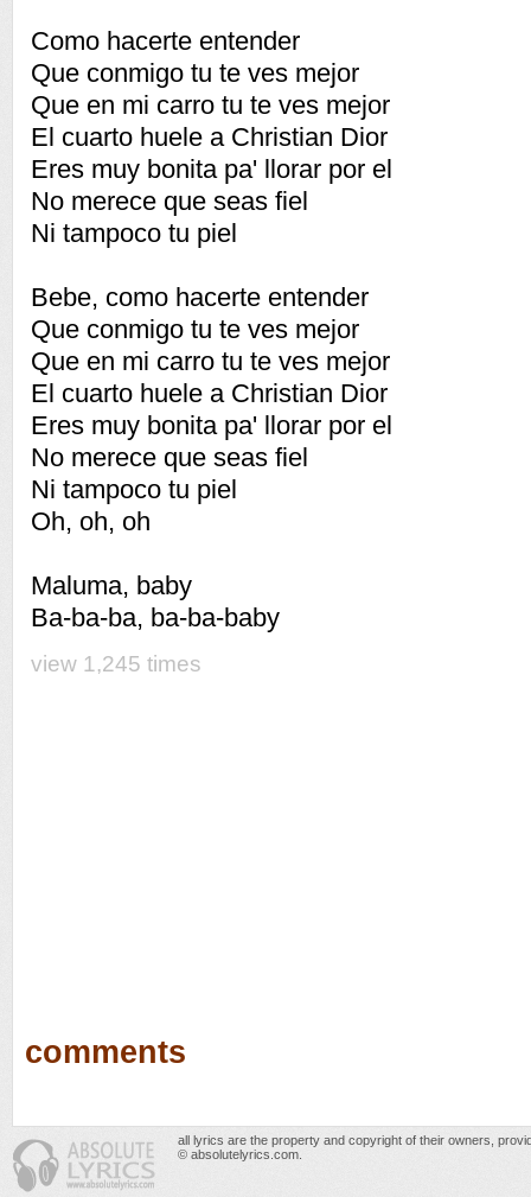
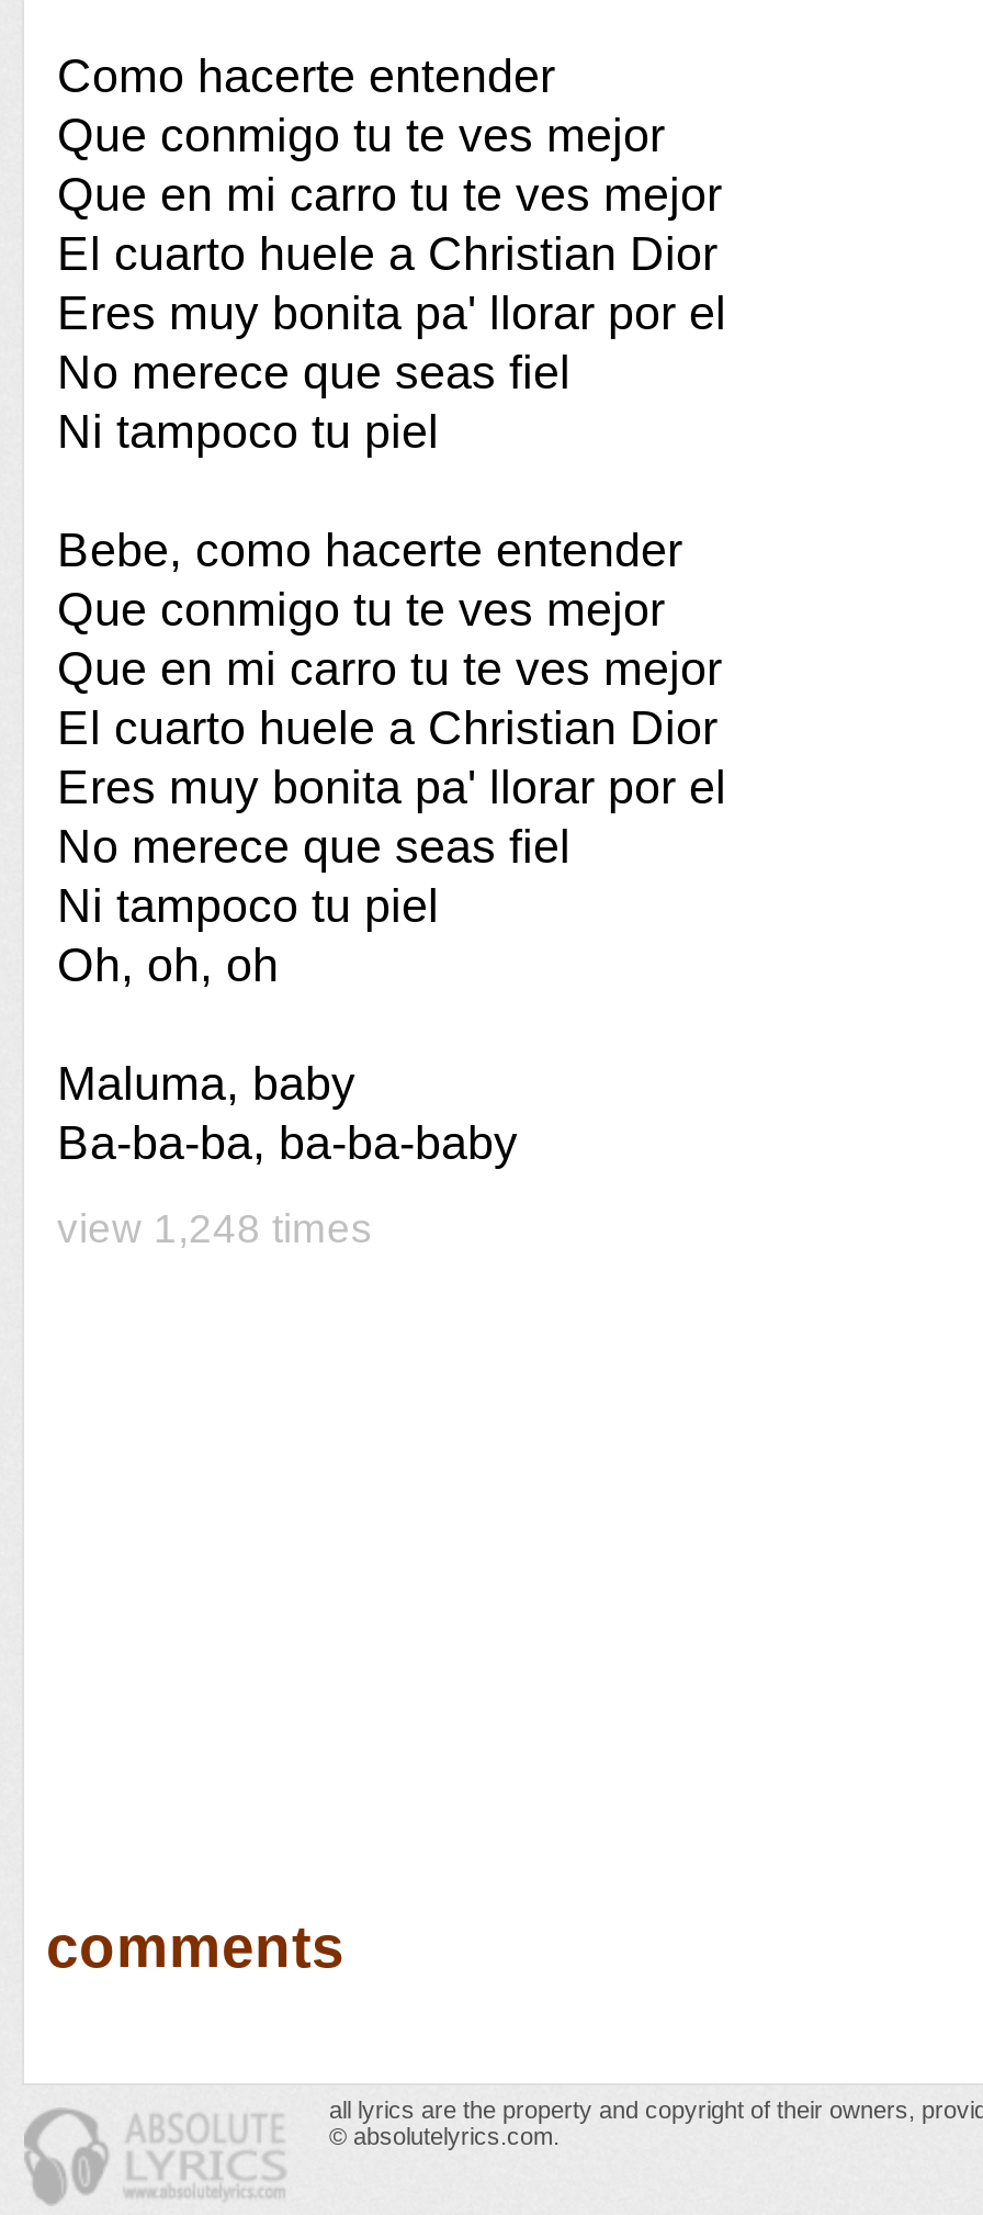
[31,651,201,676] view 1,245 times -> [57,1205,373,1251] view 1,248 times

